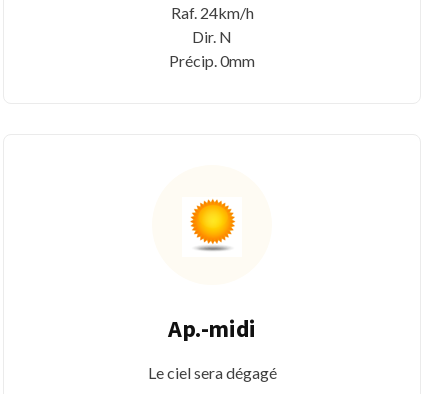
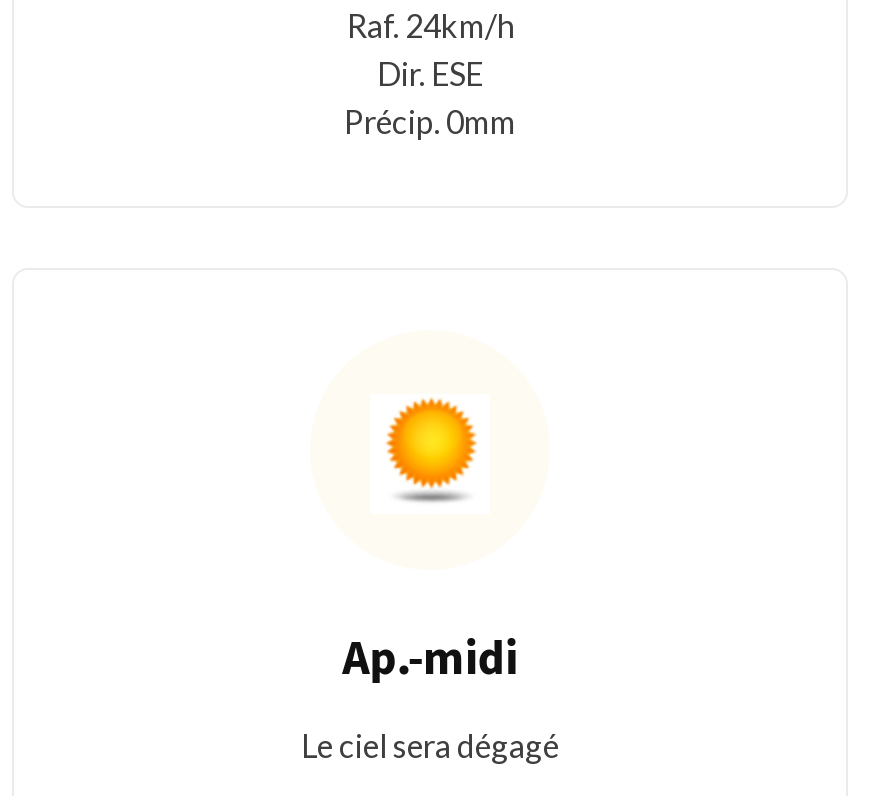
[192,27,232,46] Dir. N -> [377,54,483,92] Dir. ESE

